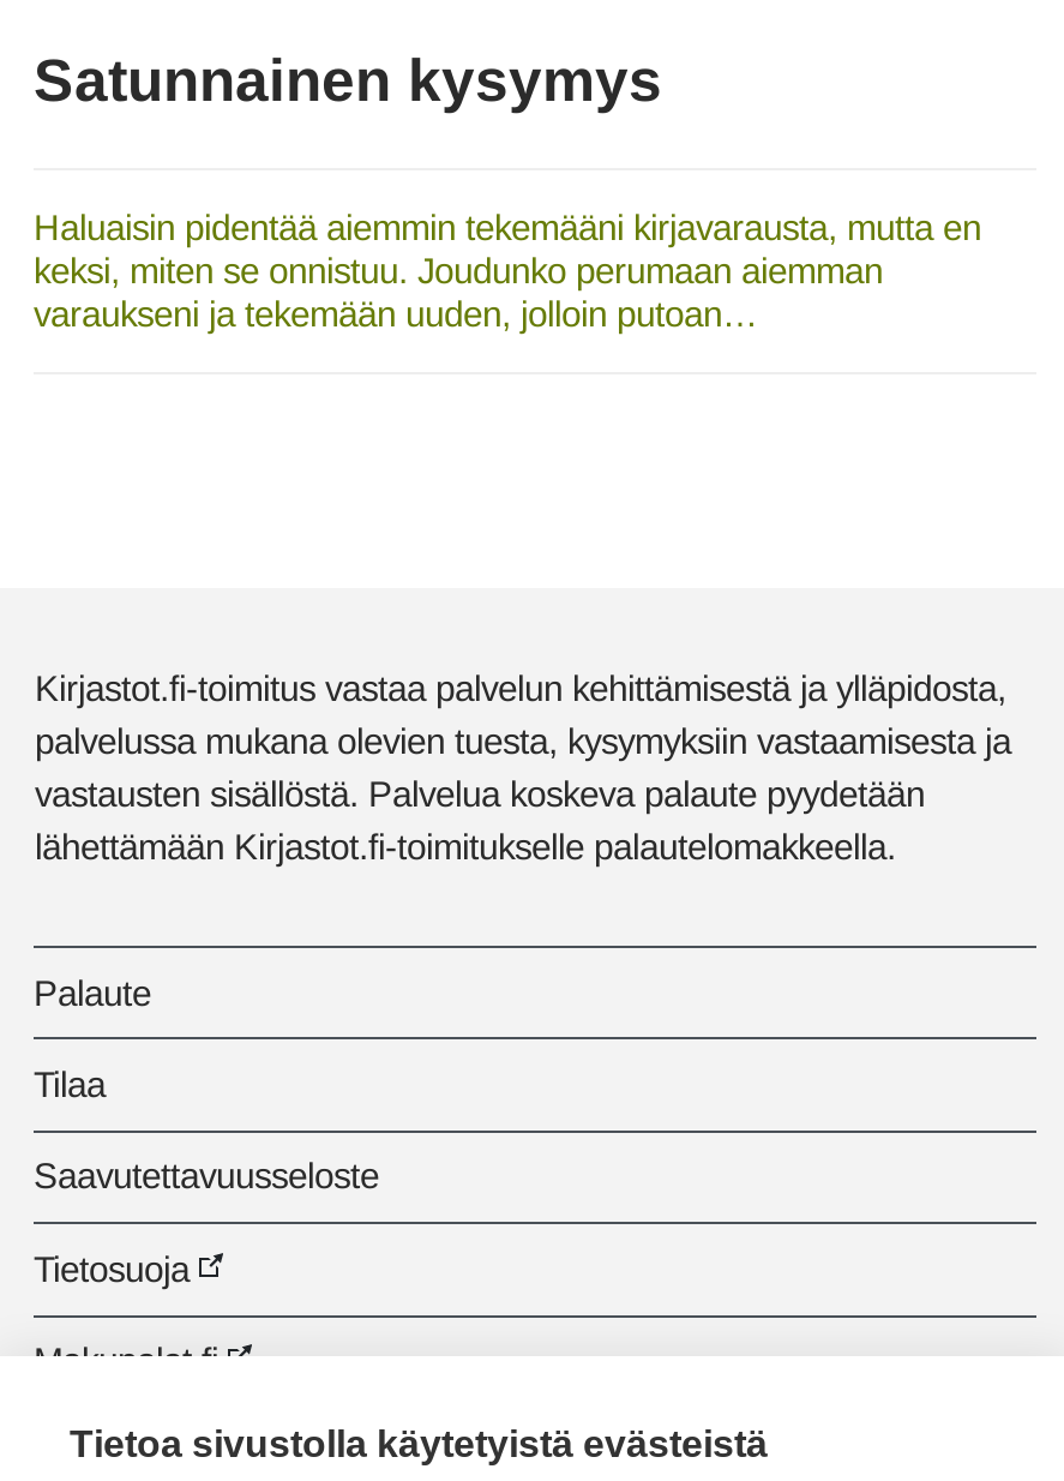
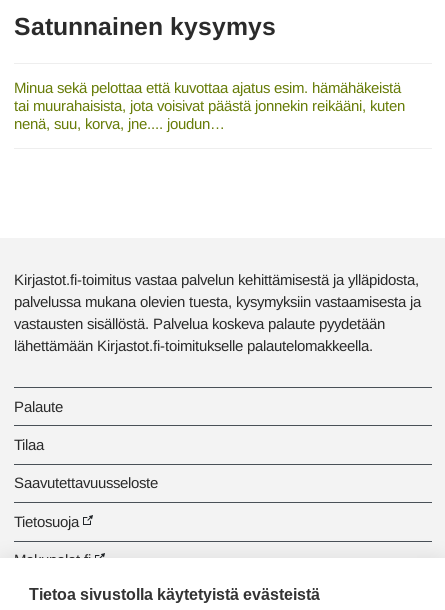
[34,205,981,332] Haluaisin pidentää aiemmin tekemääni kirjavarausta, mutta en | keksi, miten se onnistuu. Joudunko perumaan aiemman | varaukseni ja tekemään uuden, jolloin putoan… -> [14,78,405,131] Minua sekä pelottaa että kuvottaa ajatus esim. hämähäkeistä | tai muurahaisista, jota voisivat päästä jonnekin reikääni, kuten | nenä, suu, korva, jne.... joudun…

